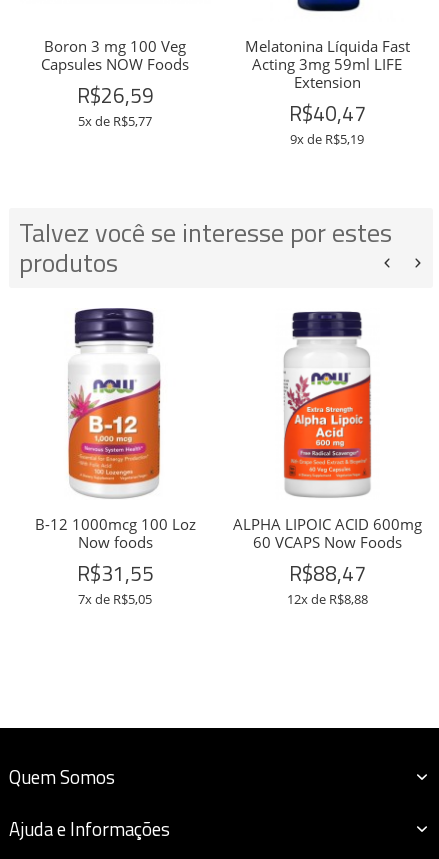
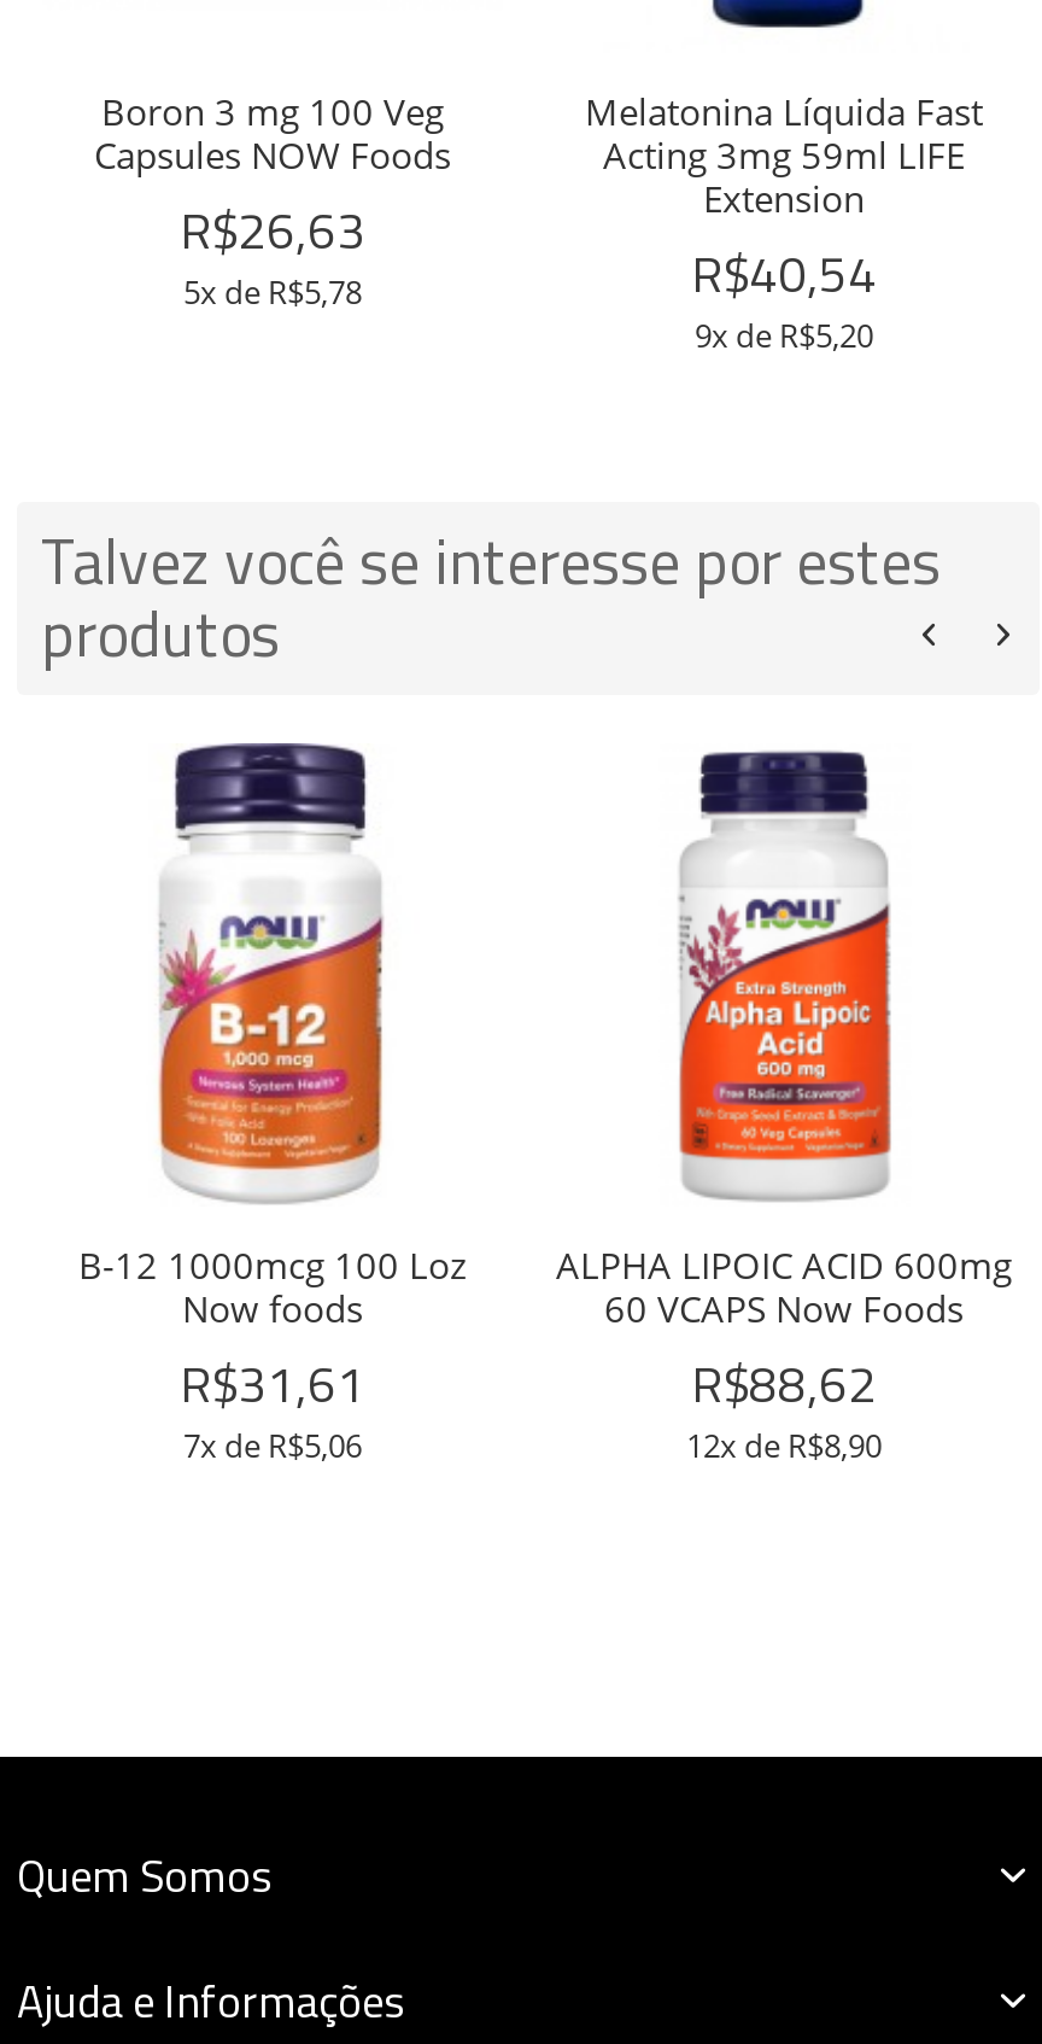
[76,79,153,130] R$26,59 | 5x de R$5,77 -> [180,191,365,314] R$26,63 | 5x de R$5,78
[288,97,365,148] R$40,47 | 9x de R$5,19 -> [691,234,877,357] R$40,54 | 9x de R$5,20
[76,557,153,608] R$31,55 | 7x de R$5,05 -> [180,1344,365,1467] R$31,61 | 7x de R$5,06
[286,557,367,608] R$88,47 | 12x de R$8,88 -> [686,1344,882,1467] R$88,62 | 12x de R$8,90

